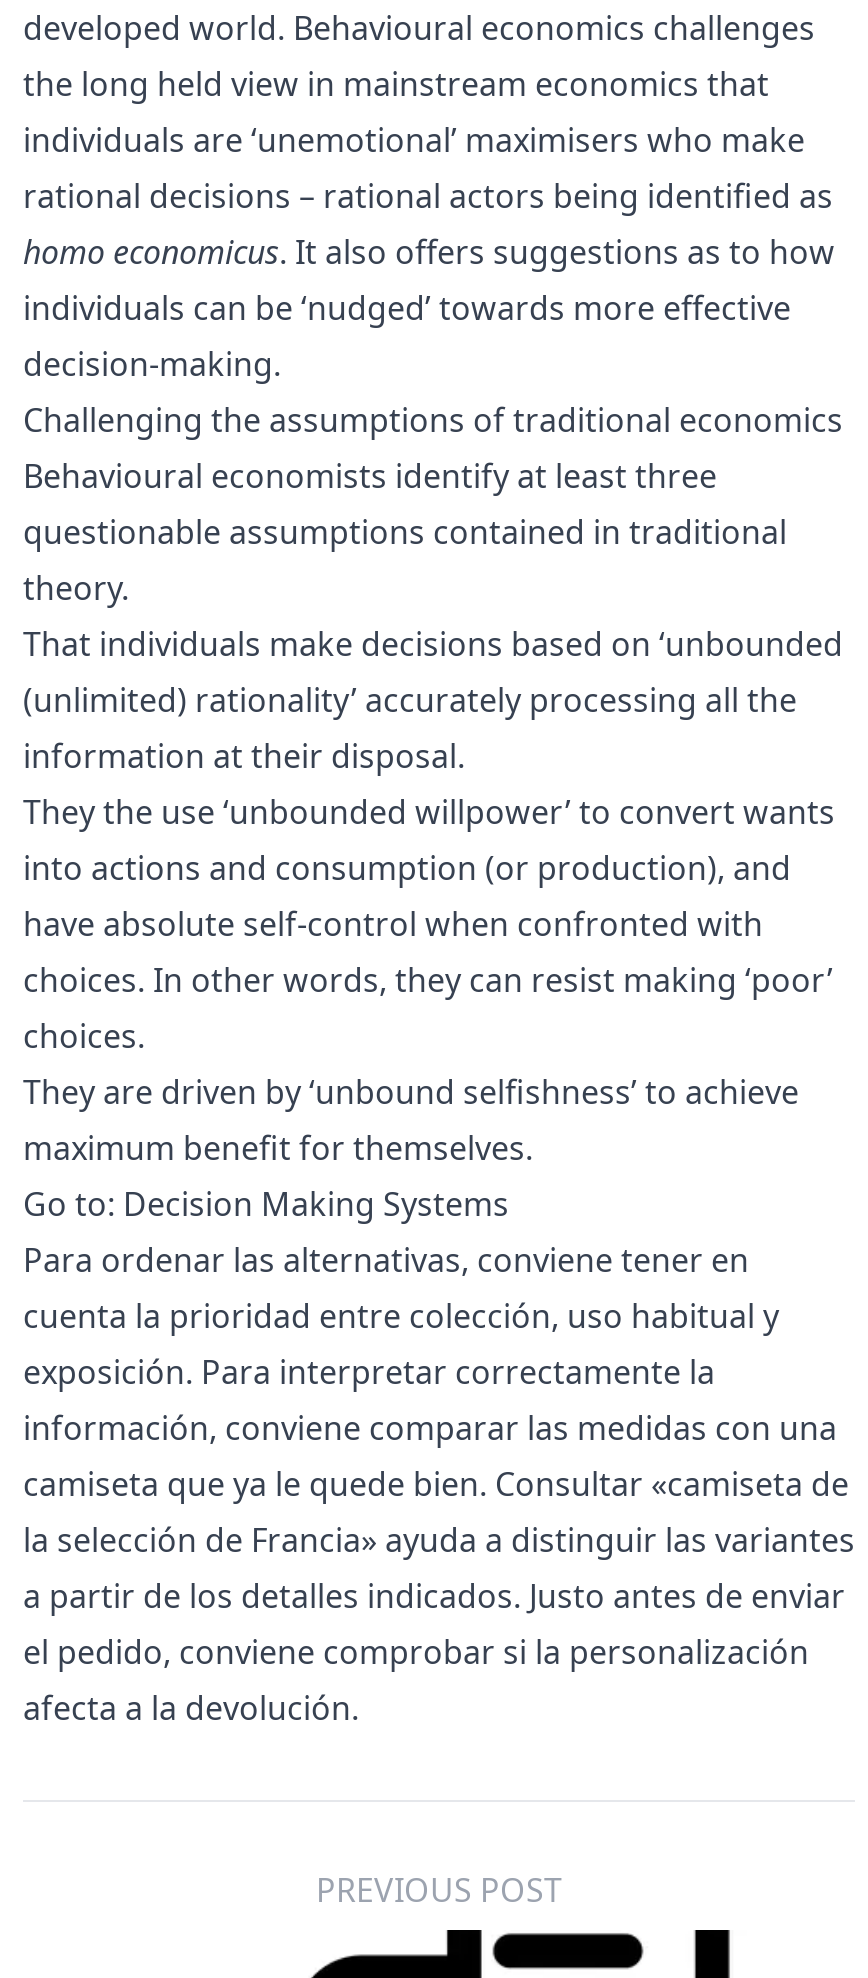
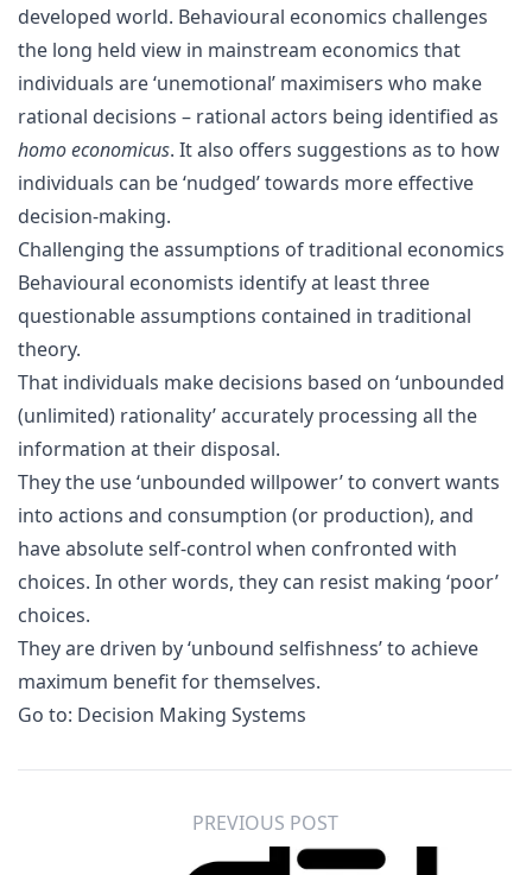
[23,1239,855,1731] Para ordenar las alternativas, conviene tener en | cuenta la prioridad entre colección, uso habitual y | exposición. Para interpretar correctamente la | información, conviene comparar las medidas con una | camiseta que ya le quede bien. Consultar «camiseta de | la selección de Francia» ayuda a distinguir las variantes | a partir de los detalles indicados. Justo antes de enviar | el pedido, conviene comprobar si la personalización | afecta a la devolución. -> none

